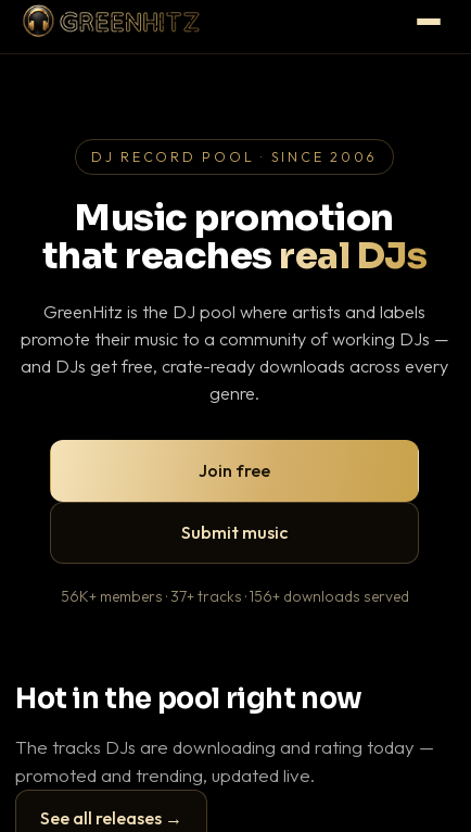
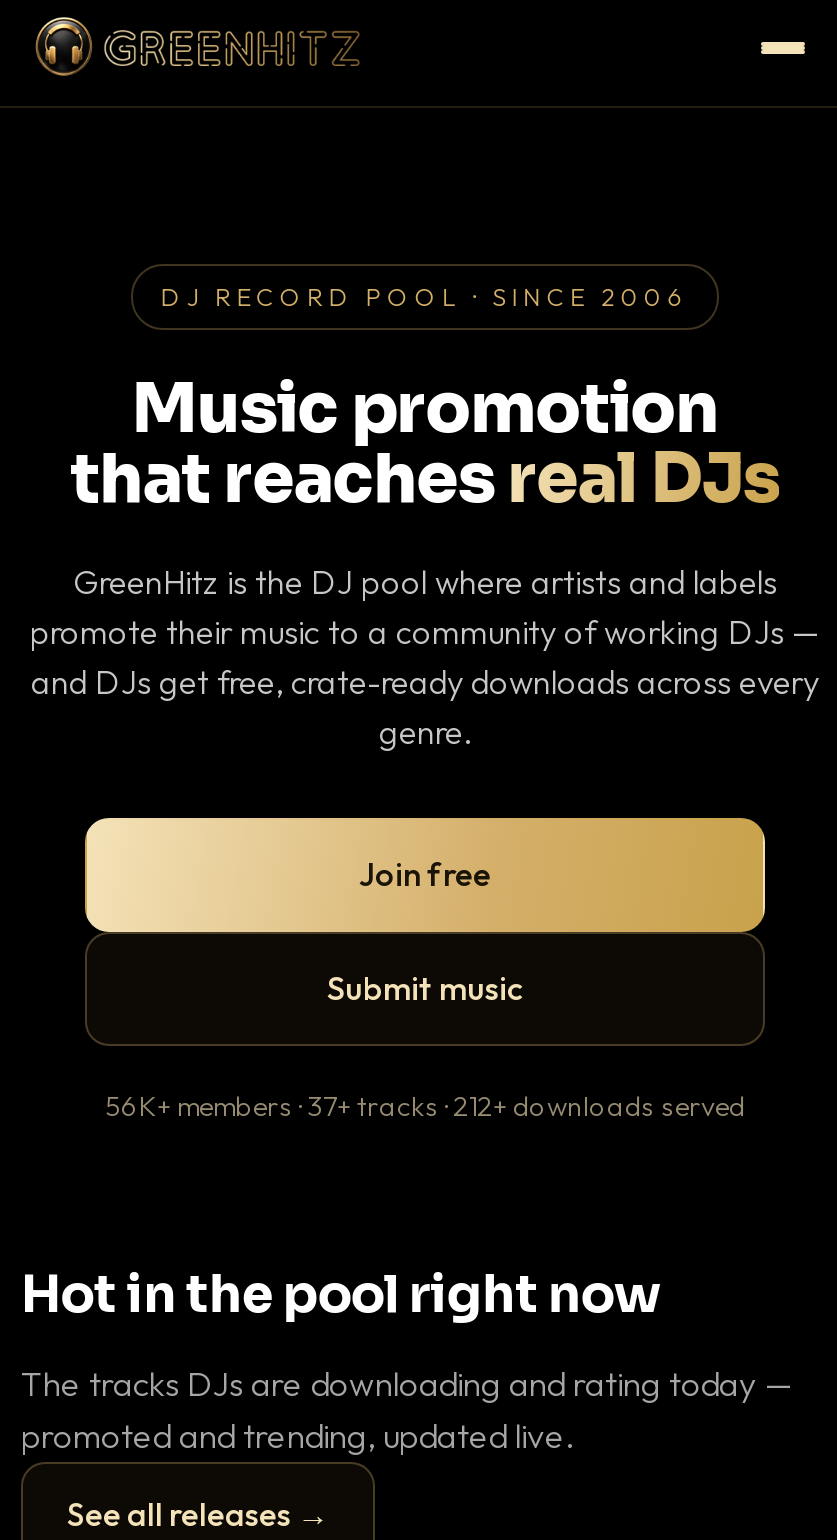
[60,587,409,606] 56K+ members · 37+ tracks · 156+ downloads served -> [105,1088,745,1124] 56K+ members · 37+ tracks · 212+ downloads served

